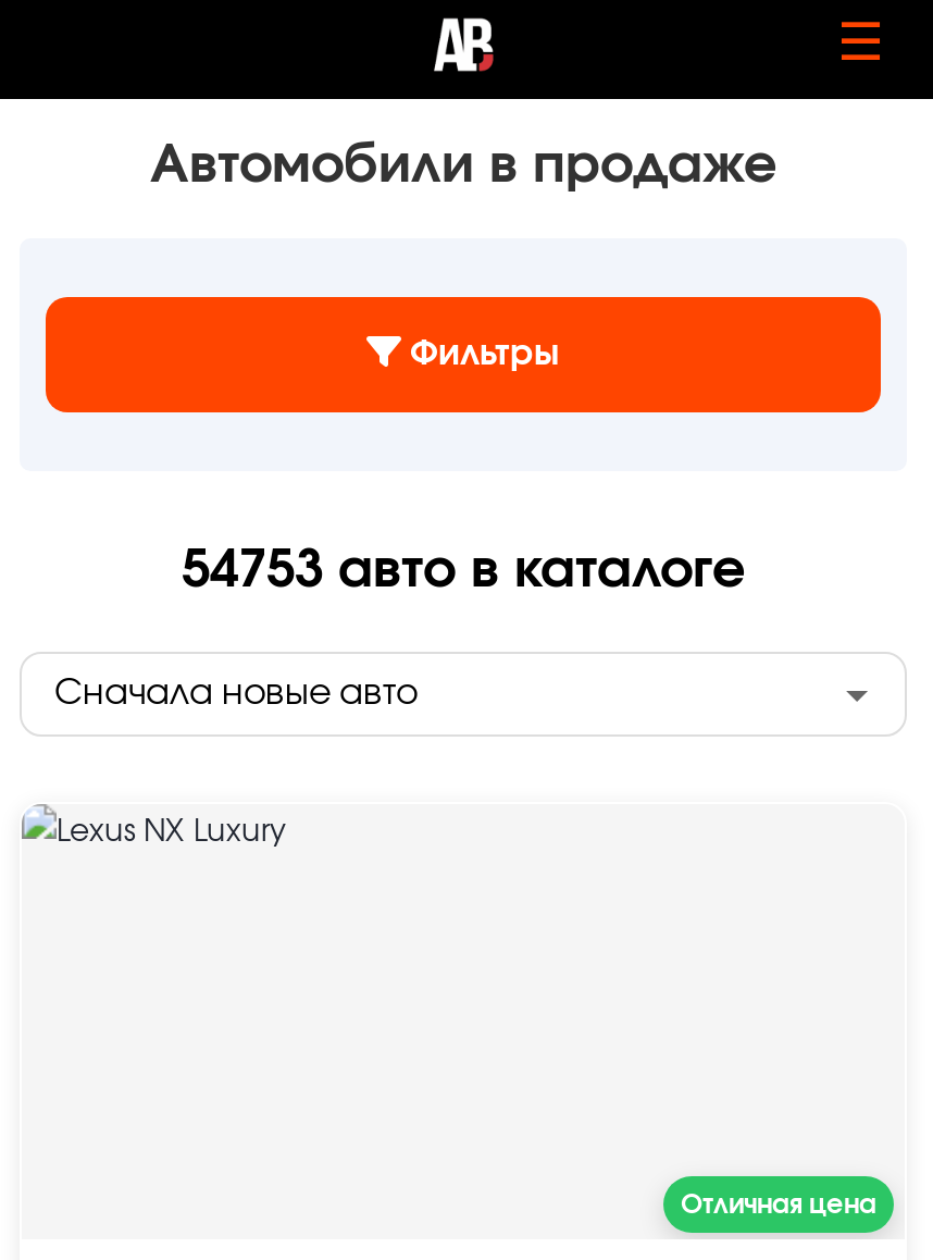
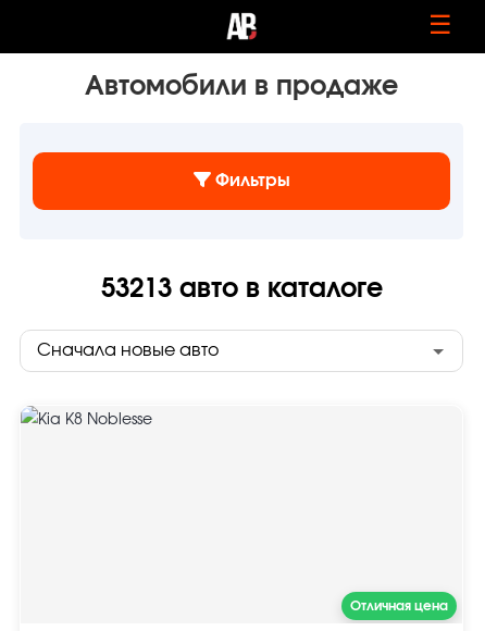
[182,545,745,597] 54753 авто в каталоге -> [101,276,382,302] 53213 авто в каталоге

